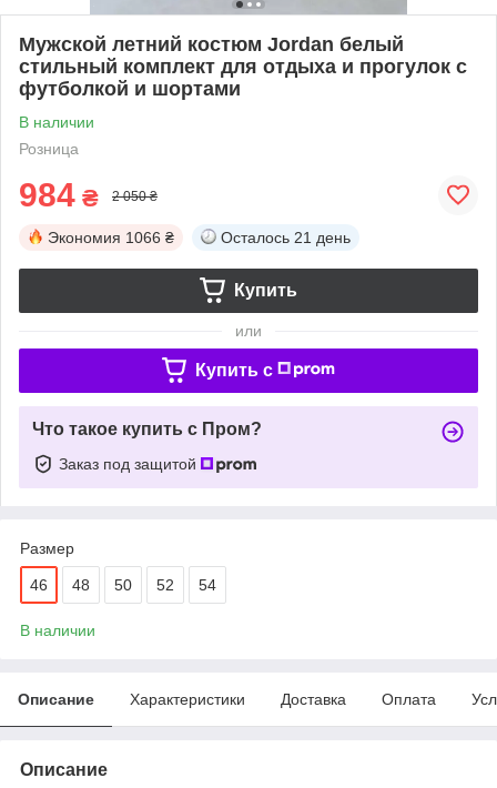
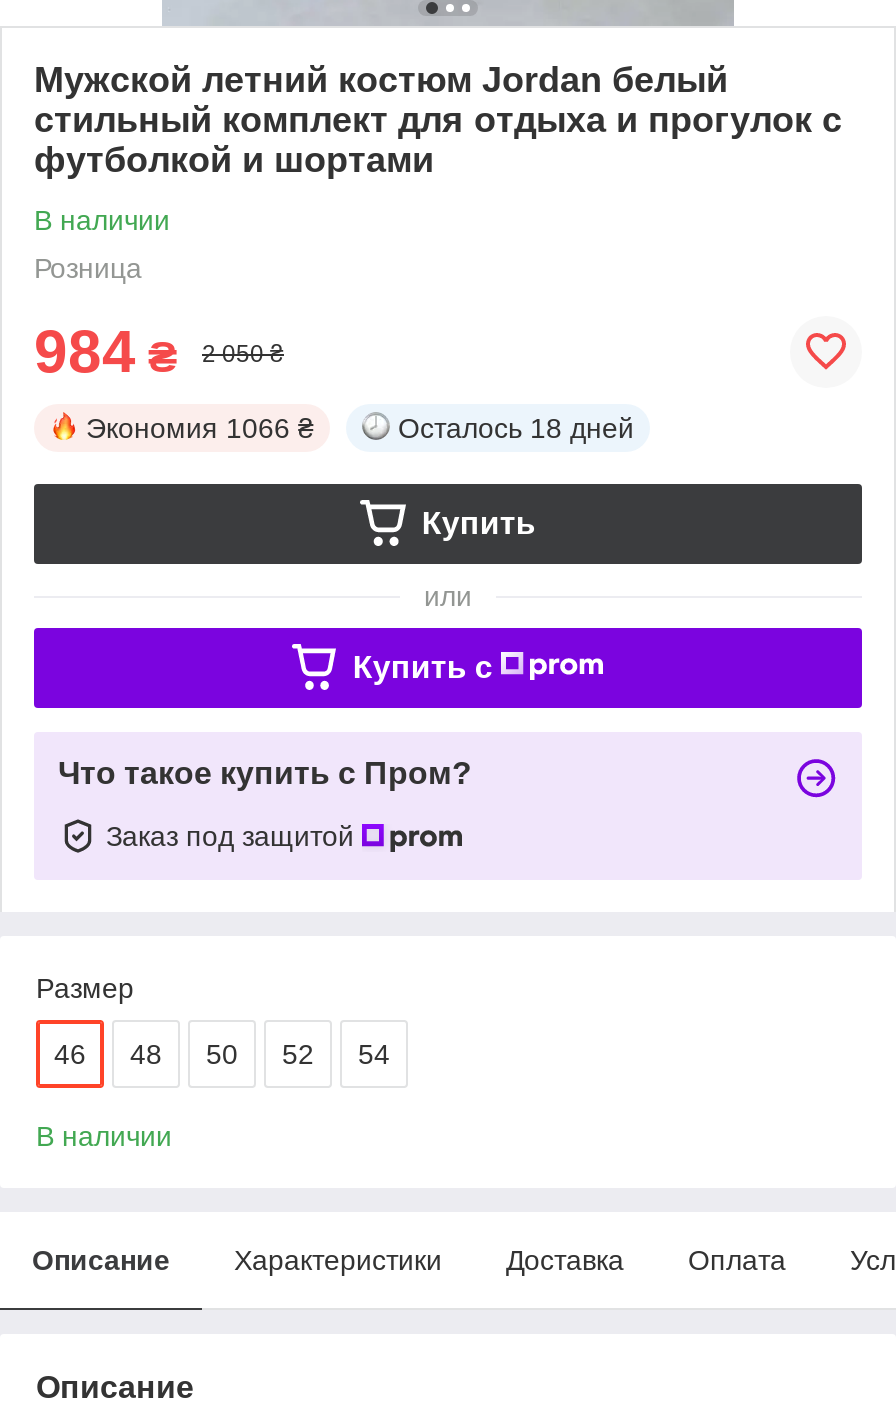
[221,228,351,246] Осталось 21 день -> [398,412,634,444] Осталось 18 дней

